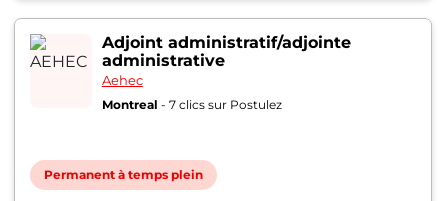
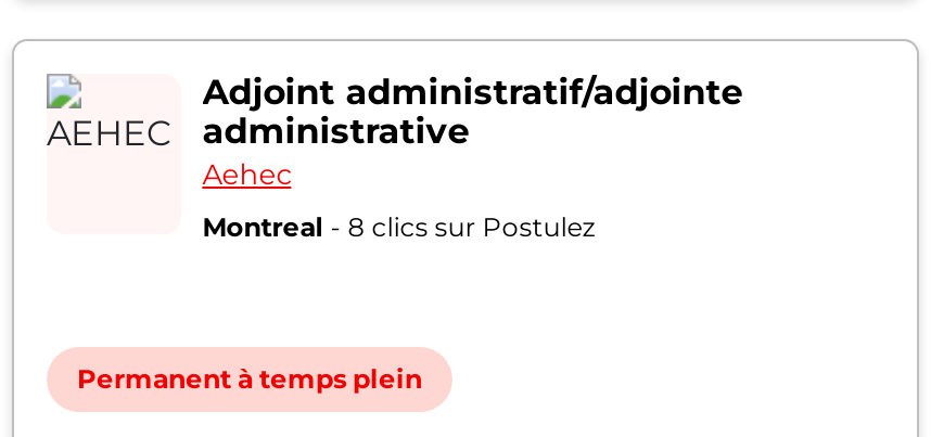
[102,97,282,112] Montreal - 7 clics sur Postulez -> [202,210,595,243] Montreal - 8 clics sur Postulez

